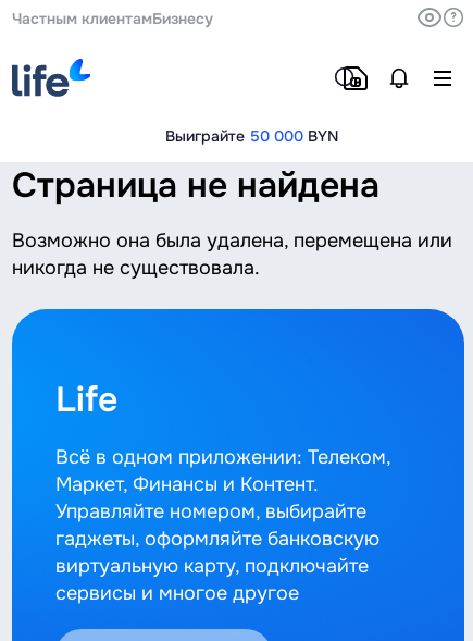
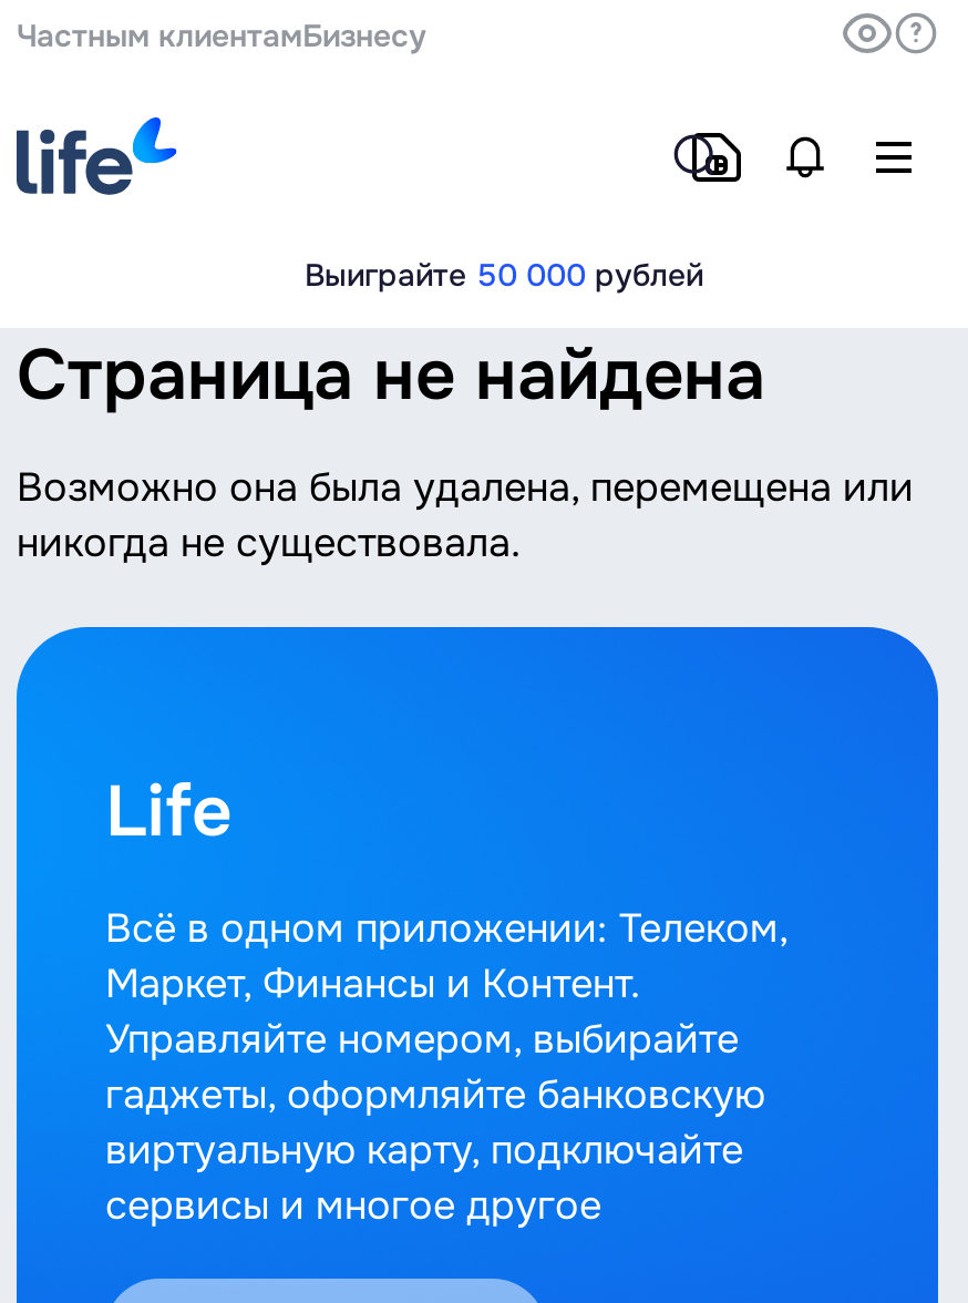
[165,126,338,146] Выиграйте 50 000 BYN -> [305,255,703,295] Выиграйте 50 000 рублей

